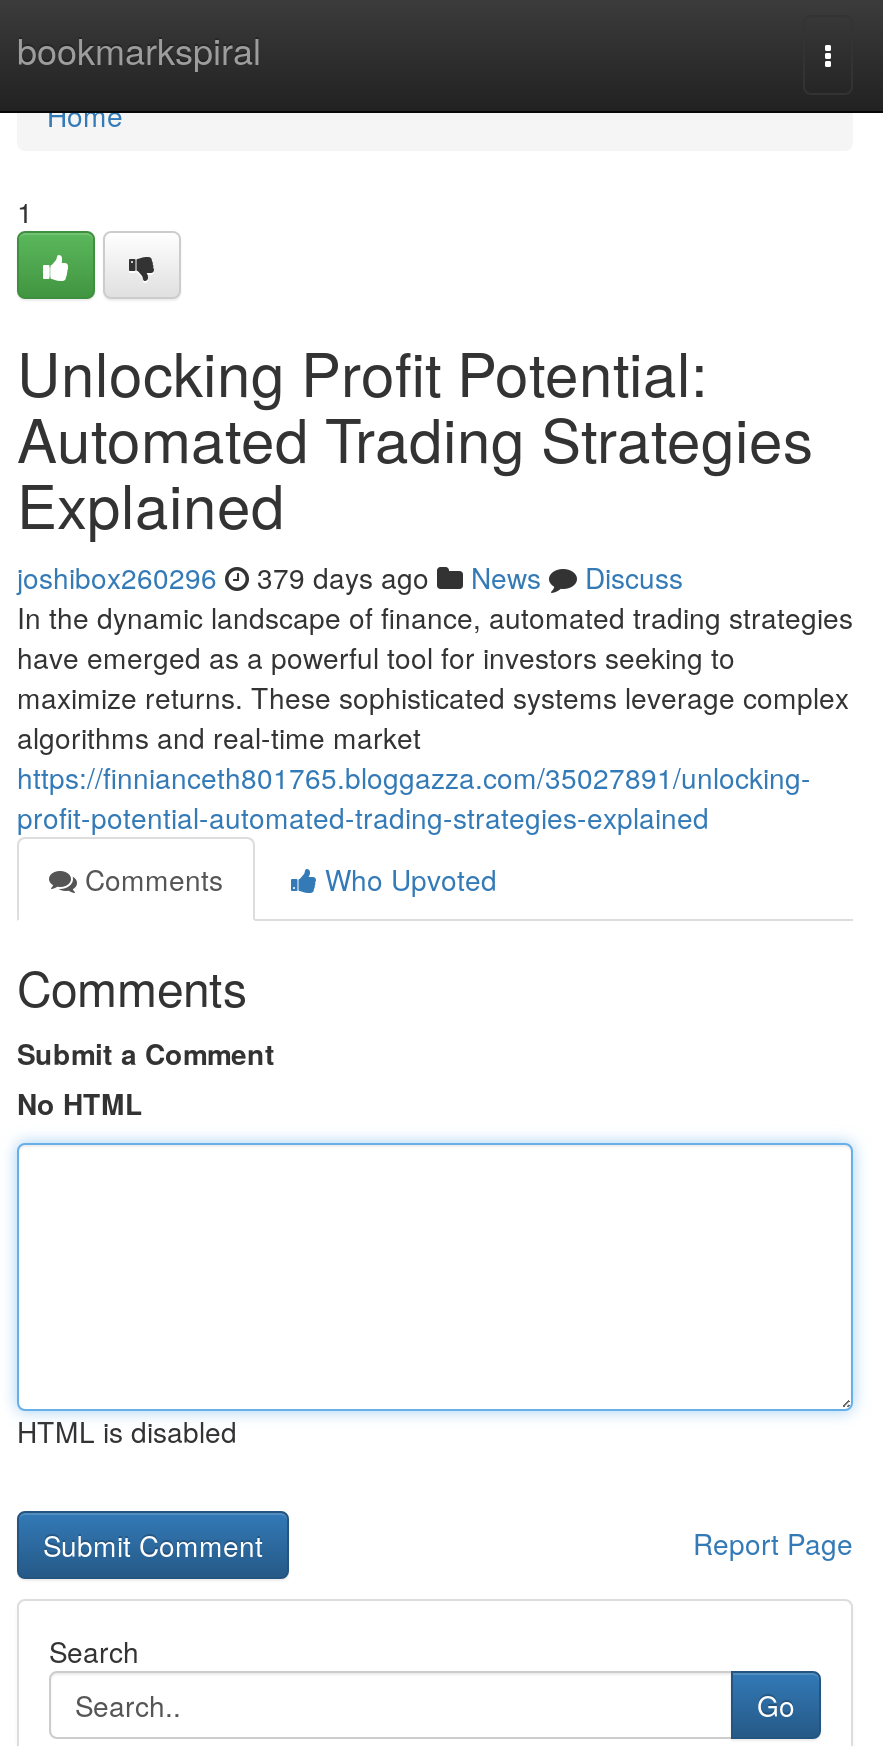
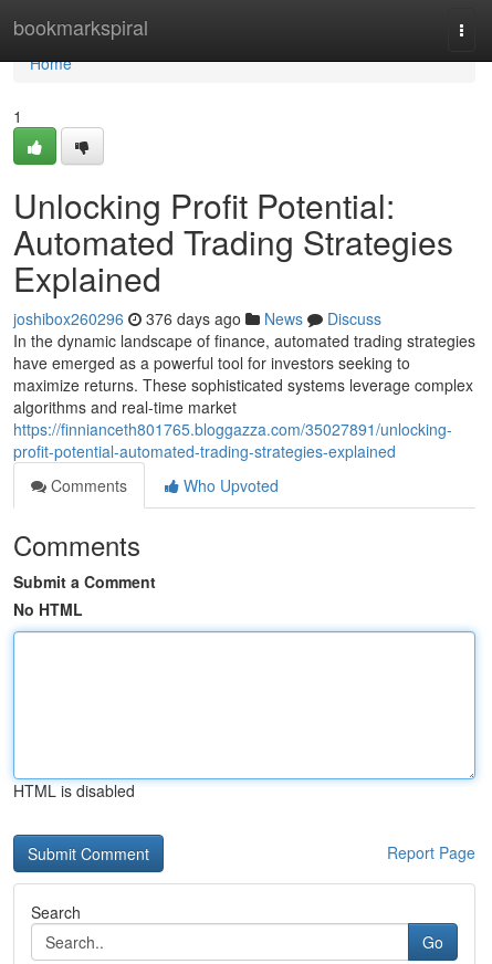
[17,557,683,597] joshibox260296 379 days ago News Discuss -> [13,307,381,329] joshibox260296 376 days ago News Discuss

